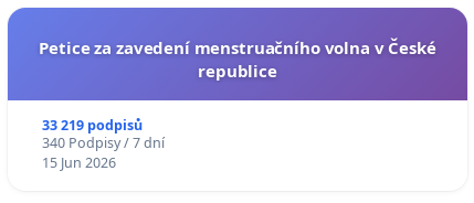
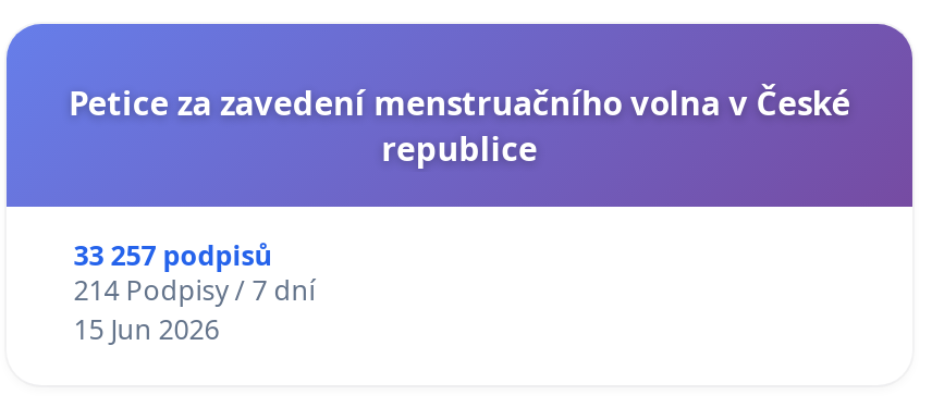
[42,116,142,135] 33 219 podpisů -> [74,237,272,274] 33 257 podpisů
[42,134,164,153] 340 Podpisy / 7 dní -> [74,272,315,309] 214 Podpisy / 7 dní

